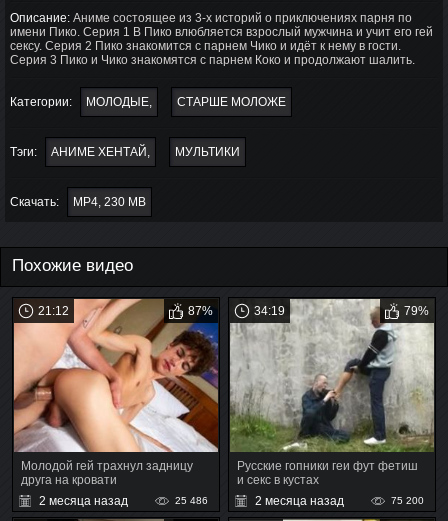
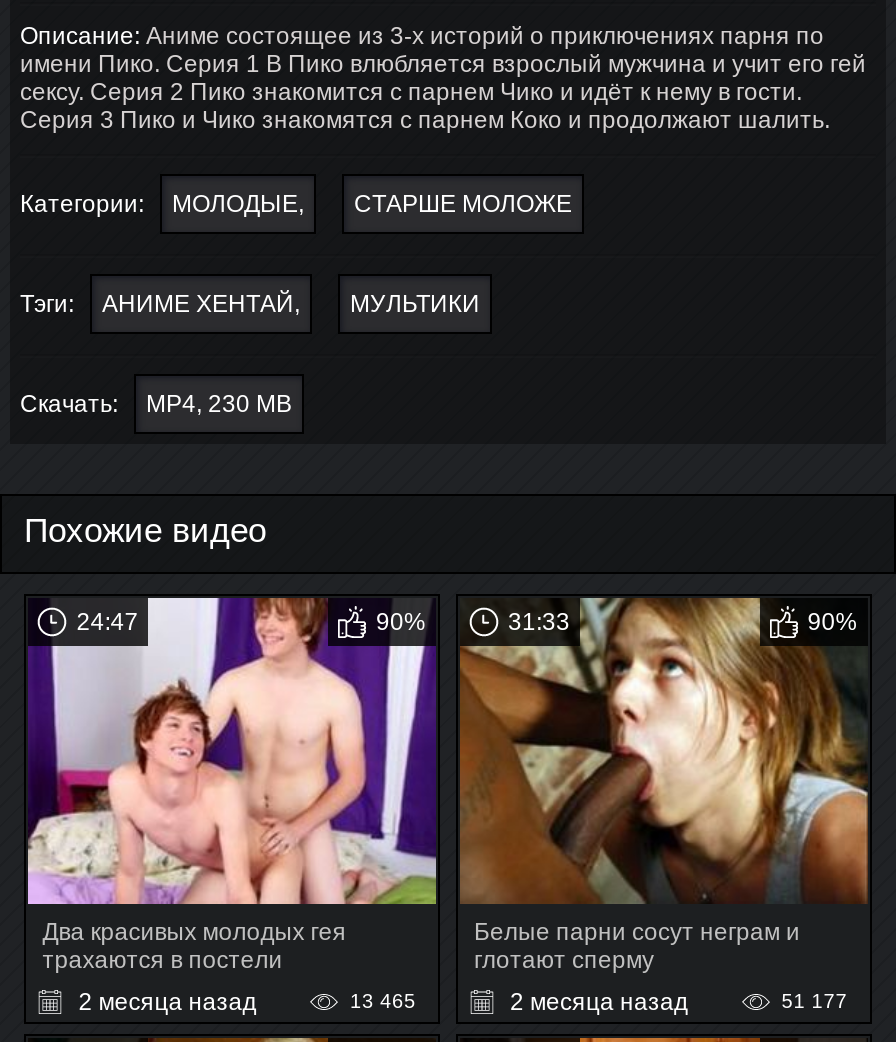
[13,298,219,453] [image] | 21:12 | 87% -> [26,596,438,906] [image] | 24:47 | 90%
[229,298,435,452] [image] | 34:19 | 79% -> [460,596,868,904] [image] | 31:33 | 90%
[21,459,193,487] Молодой гей трахнул задницу | друга на кровати -> [42,918,346,974] Два красивых молодых гея | трахаются в постели
[237,459,418,487] Русские гопники геи фут фетиш | и секс в кустах -> [474,918,800,974] Белые парни сосут неграм и | глотают сперму
[175,495,208,506] 25 486 -> [350,990,416,1012] 13 465
[391,495,424,506] 75 200 -> [782,990,848,1012] 51 177

